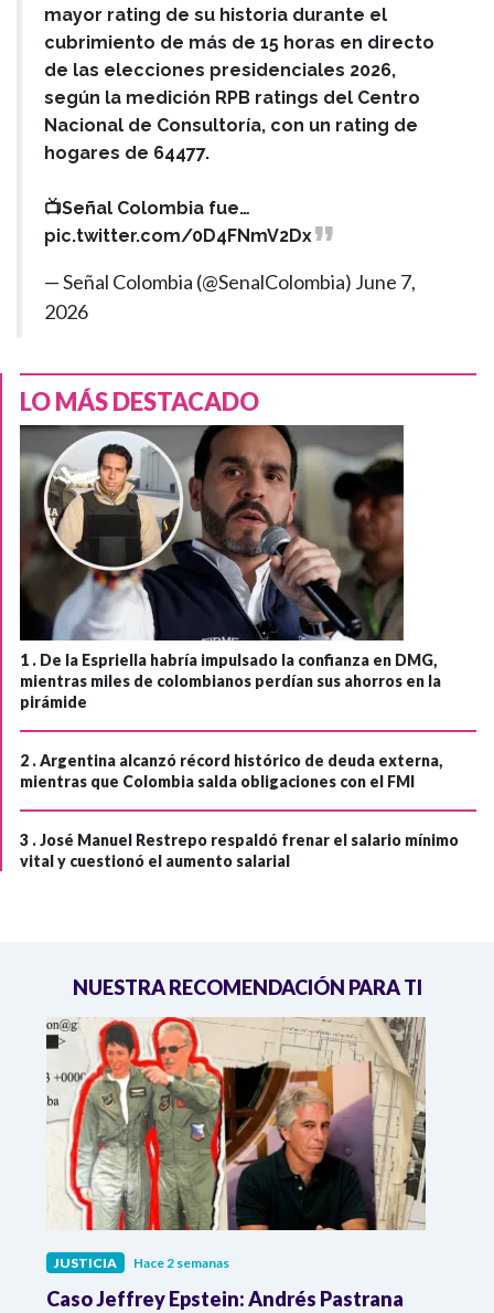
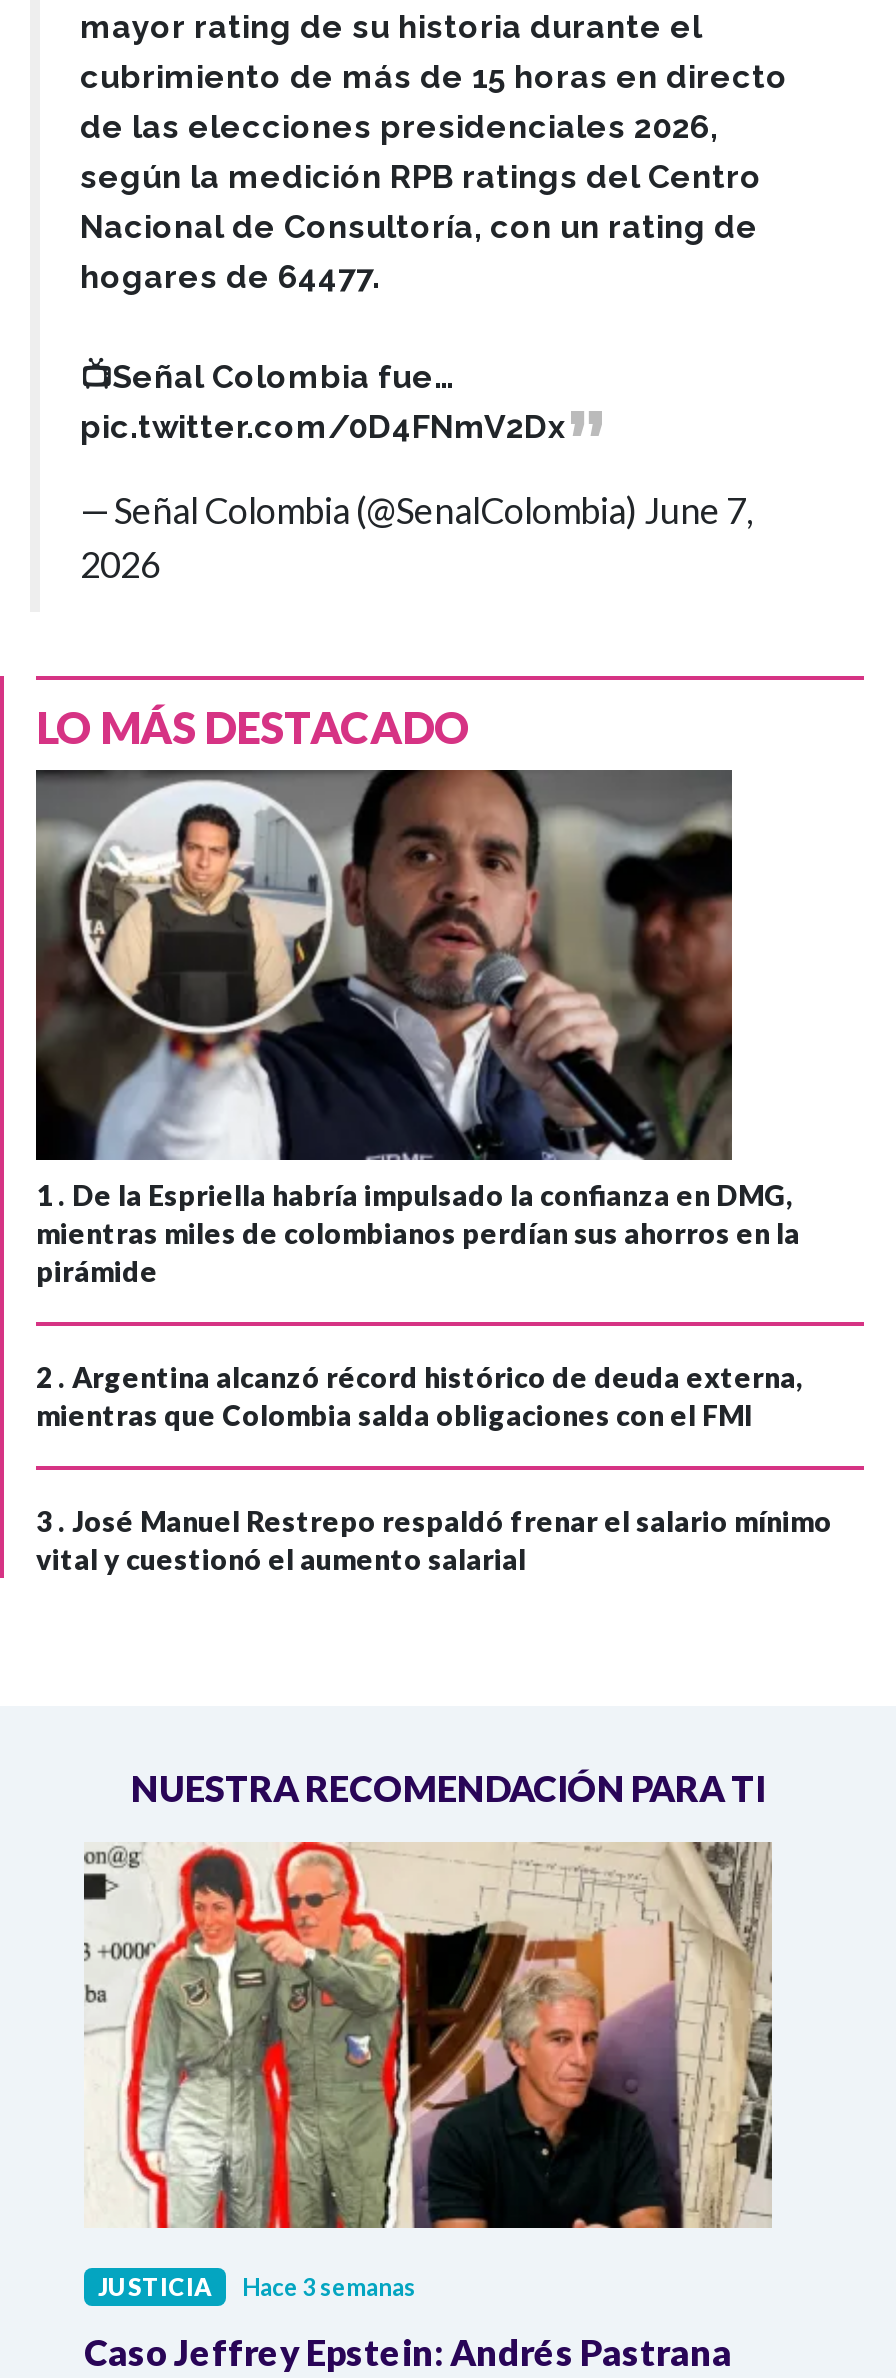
[54,1254,229,1271] JUSTICIA Hace 2 semanas -> [98,2272,416,2302] JUSTICIA Hace 3 semanas

